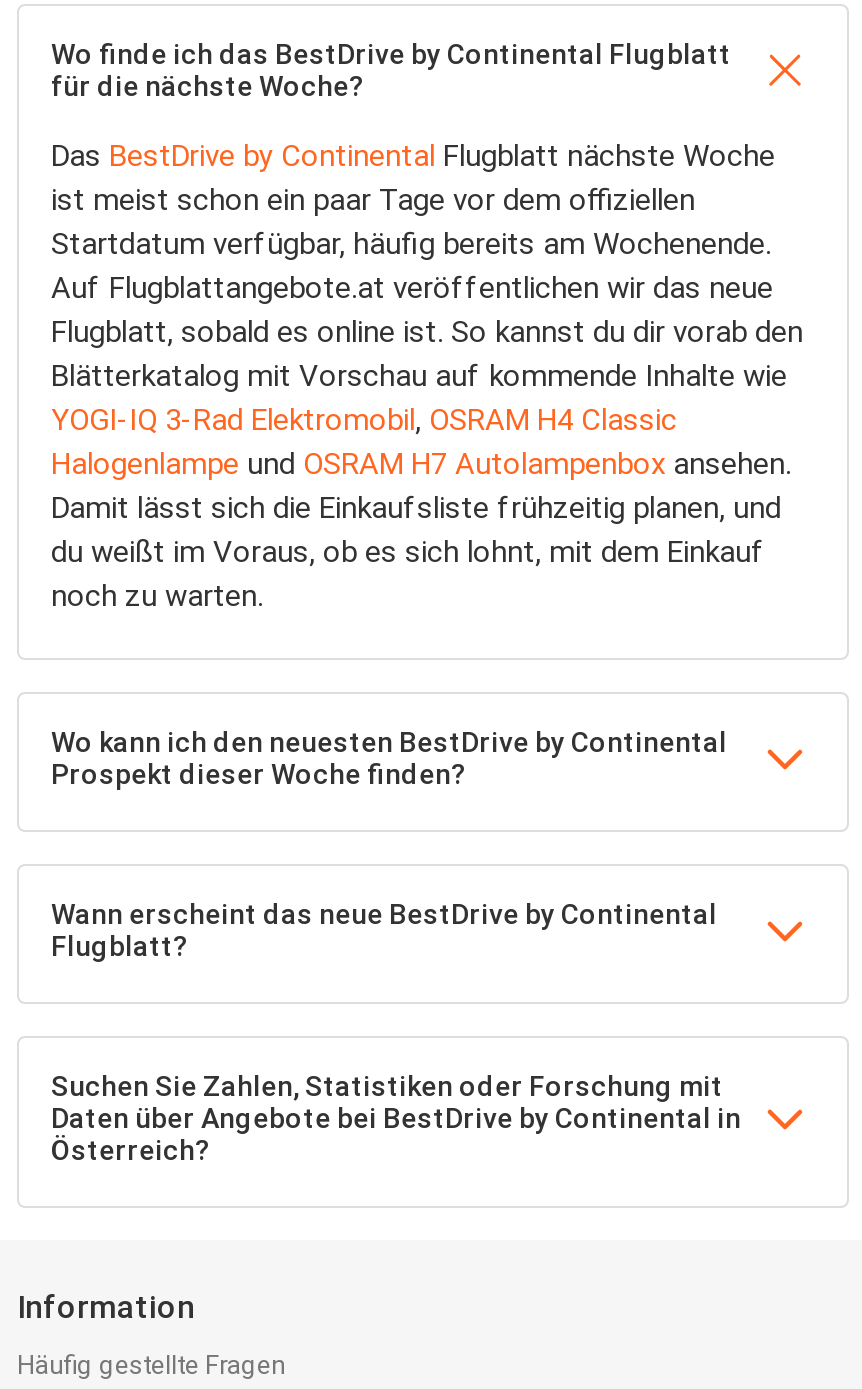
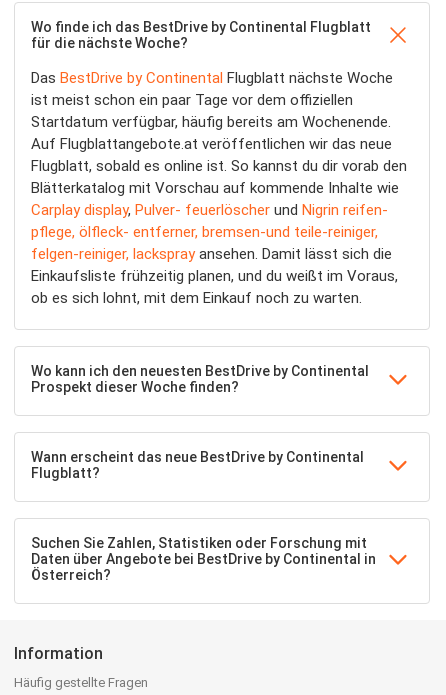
[51,402,791,614] YOGI-IQ 3-Rad Elektromobil, OSRAM H4 Classic | Halogenlampe und OSRAM H7 Autolampenbox ansehen. | Damit lässt sich die Einkaufsliste frühzeitig planen, und | du weißt im Voraus, ob es sich lohnt, mit dem Einkauf | noch zu warten. -> [31,201,398,307] Carplay display, Pulver- feuerlöscher und Nigrin reifen- | pflege, ölfleck- entferner, bremsen-und teile-reiniger, | felgen-reiniger, lackspray ansehen. Damit lässt sich die | Einkaufsliste frühzeitig planen, und du weißt im Voraus, | ob es sich lohnt, mit dem Einkauf noch zu warten.

